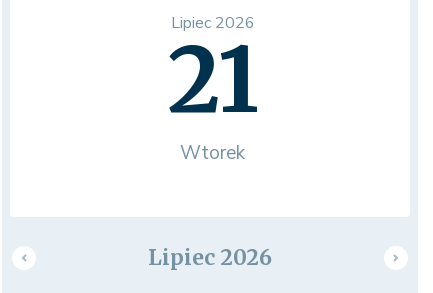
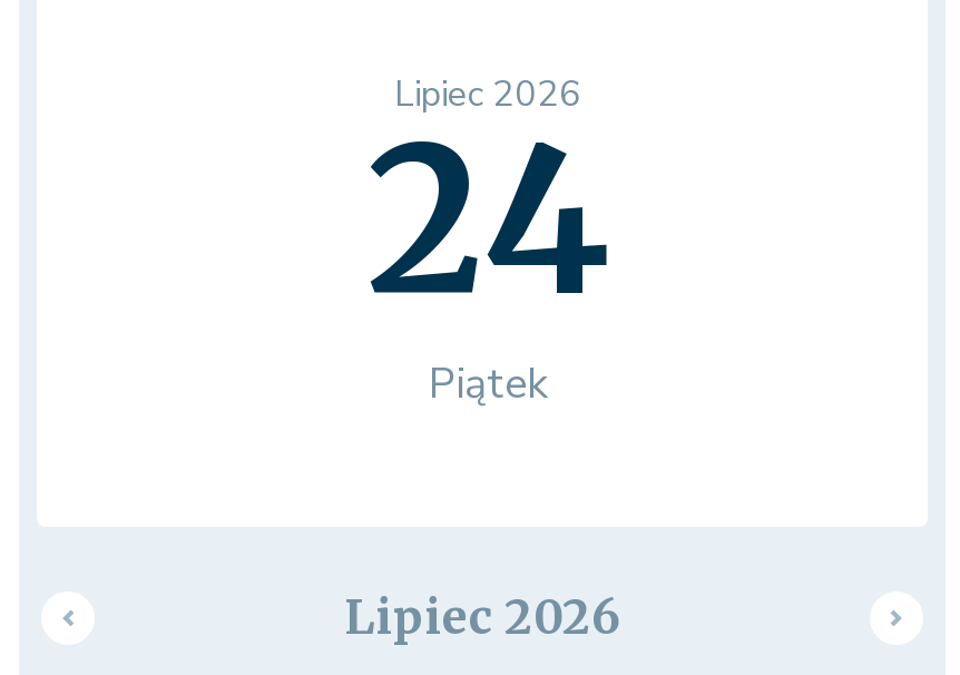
[166,23,258,166] 21 | Wtorek -> [366,96,609,414] 24 | Piątek

